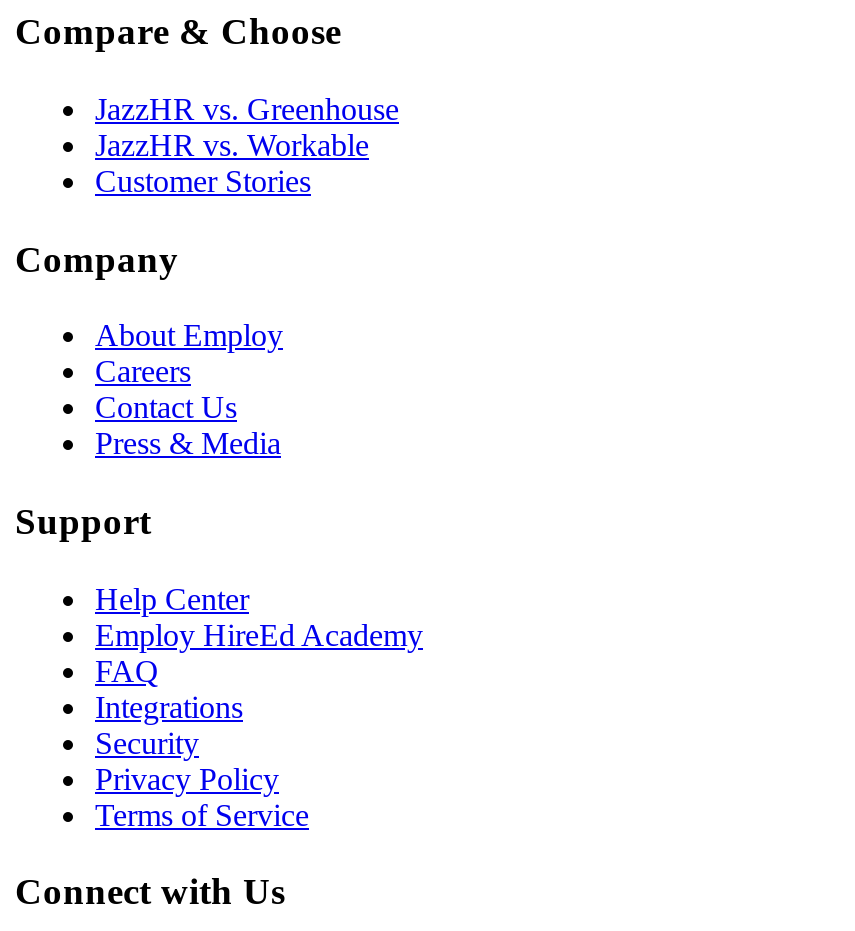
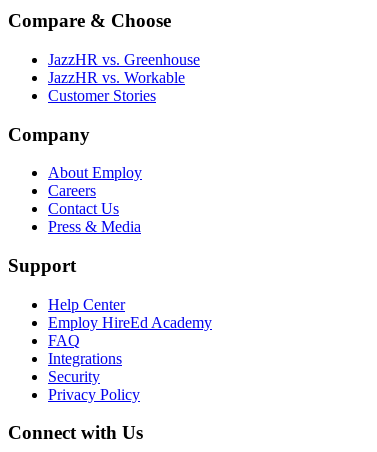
[95,798,309,832] Terms of Service -> none

